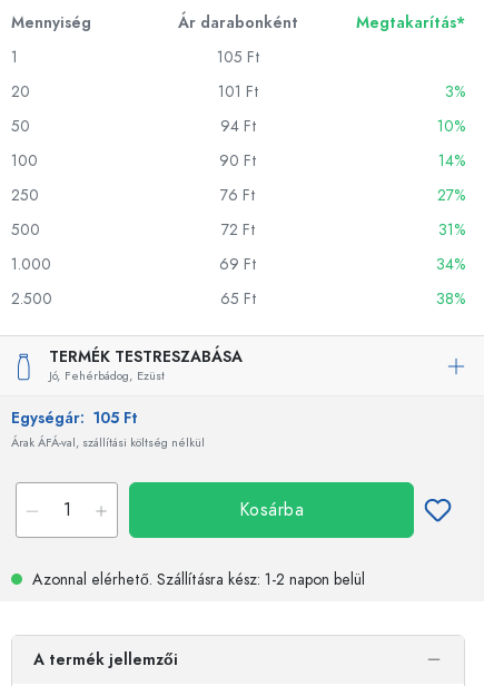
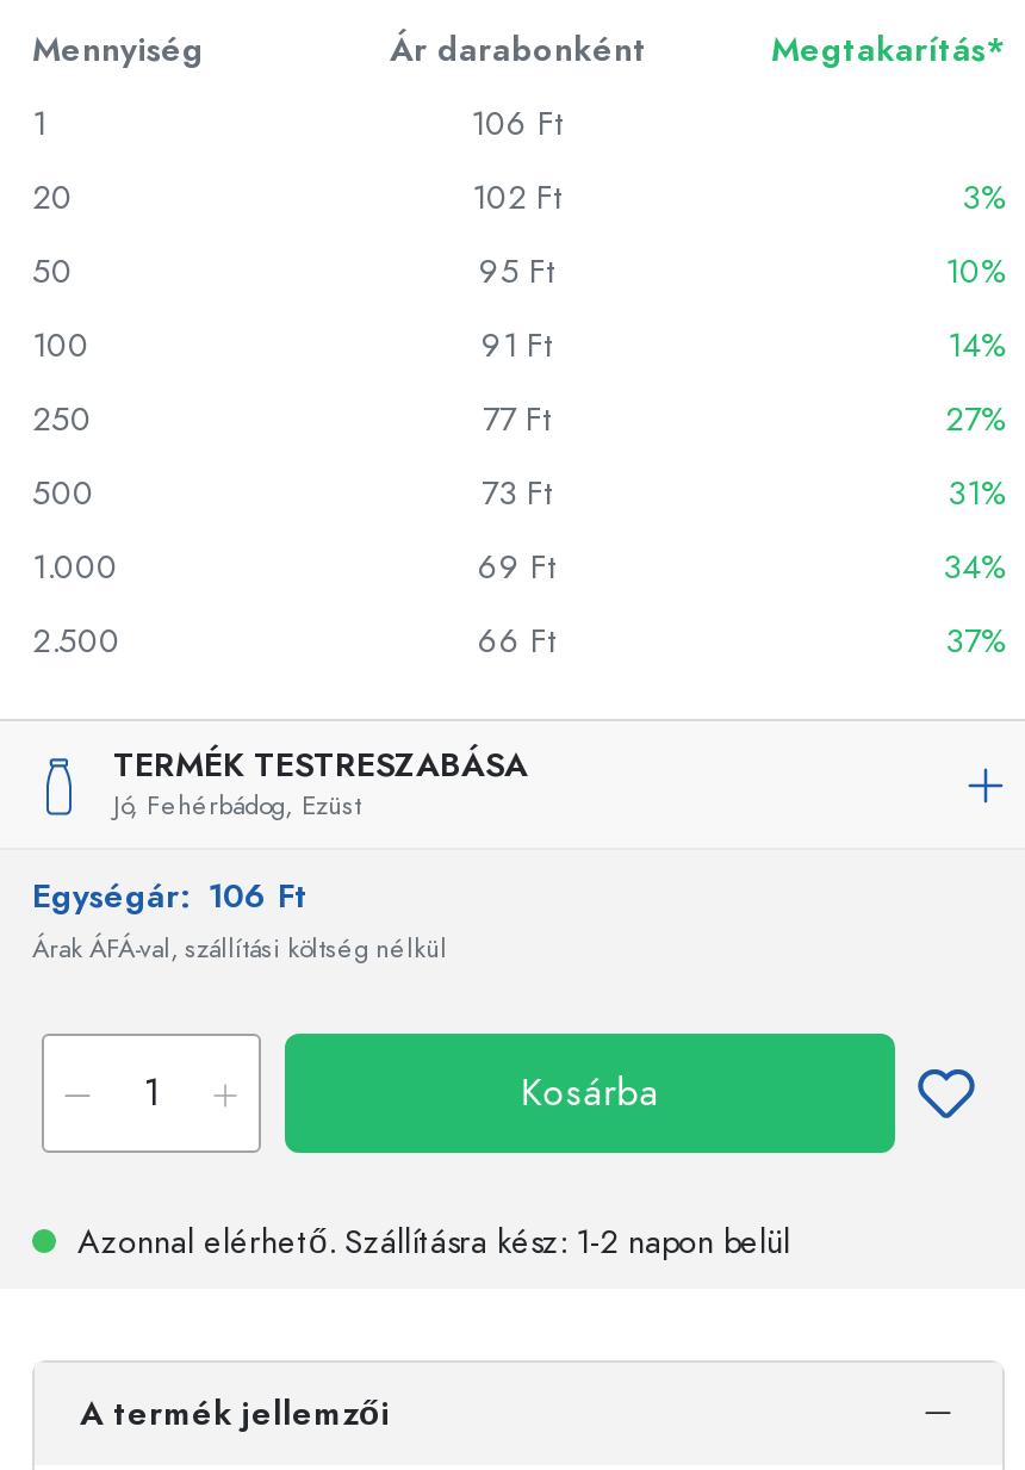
[216,47,260,68] 105 Ft -> [471,101,566,147] 106 Ft
[218,81,259,102] 101 Ft -> [472,175,565,221] 102 Ft
[220,116,256,137] 94 Ft -> [479,249,558,294] 95 Ft
[219,150,257,171] 90 Ft -> [482,323,555,368] 91 Ft
[220,185,256,206] 76 Ft -> [483,397,554,442] 77 Ft
[221,219,255,241] 72 Ft -> [482,471,555,516] 73 Ft
[220,288,256,310] 65 Ft -> [478,619,559,664] 66 Ft
[436,288,465,310] 38% -> [945,619,1005,664] 37%
[11,408,138,429] Egységár: 105 Ft -> [32,874,309,919] Egységár: 106 Ft

